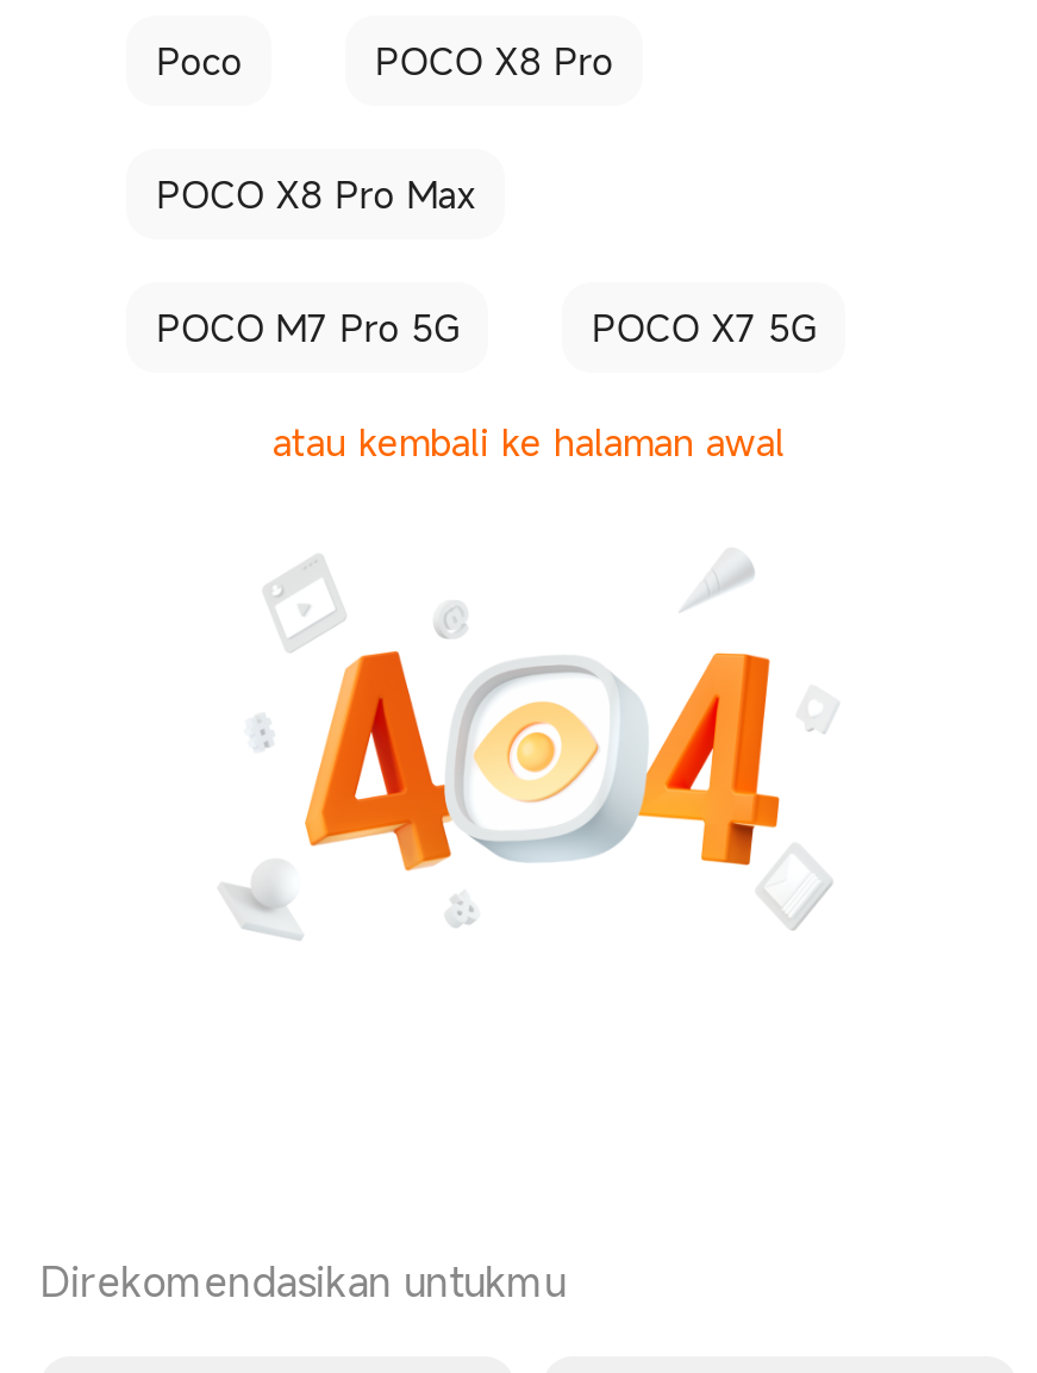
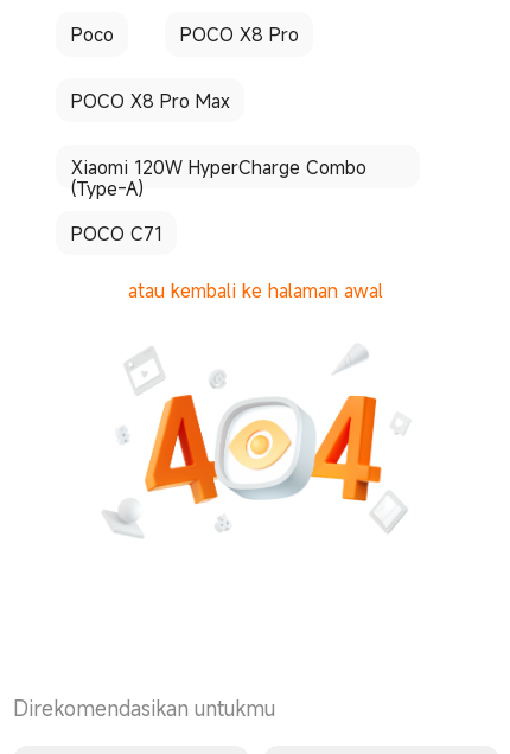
[157,303,816,350] POCO M7 Pro 5G | POCO X7 5G -> [71,155,366,245] Xiaomi 120W HyperCharge Combo | (Type-A) | POCO C71

